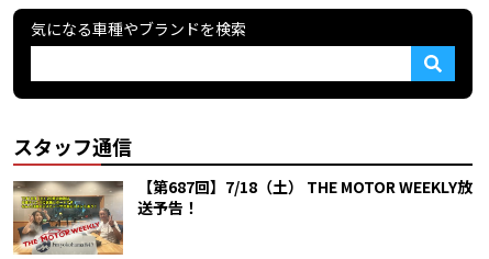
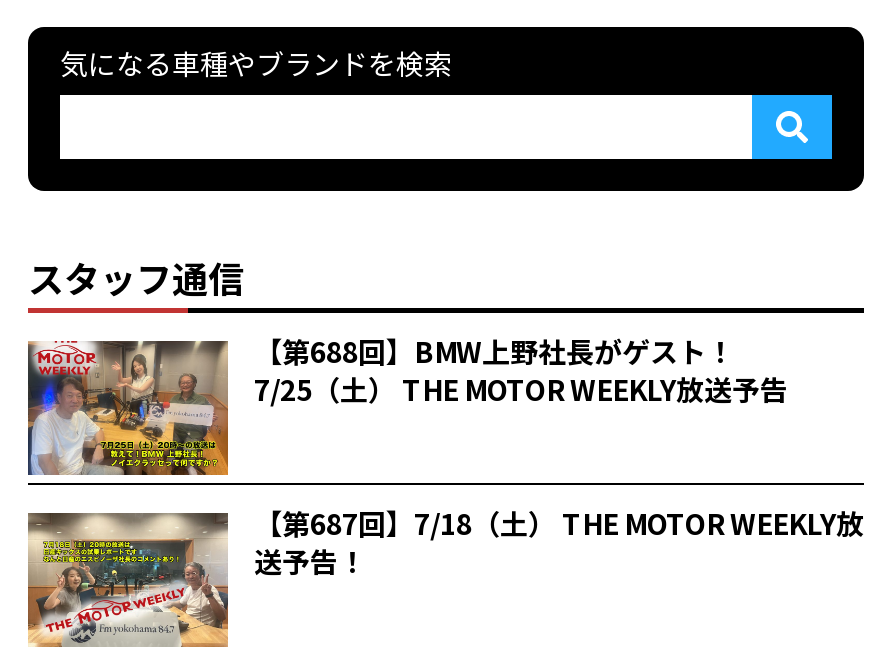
none -> [26,330,788,487] [image] | 【第688回】BMW上野社長がゲスト！ | 7/25（土） THE MOTOR WEEKLY放送予告

